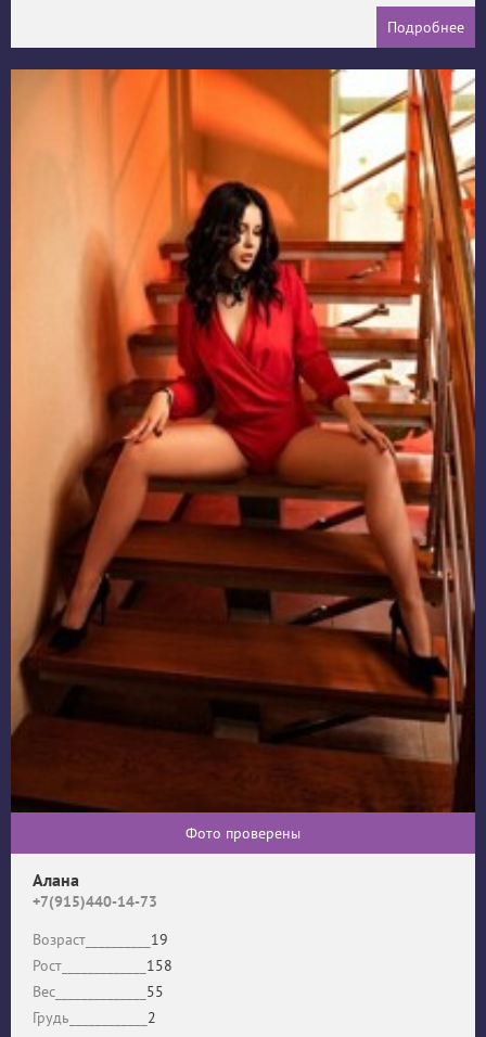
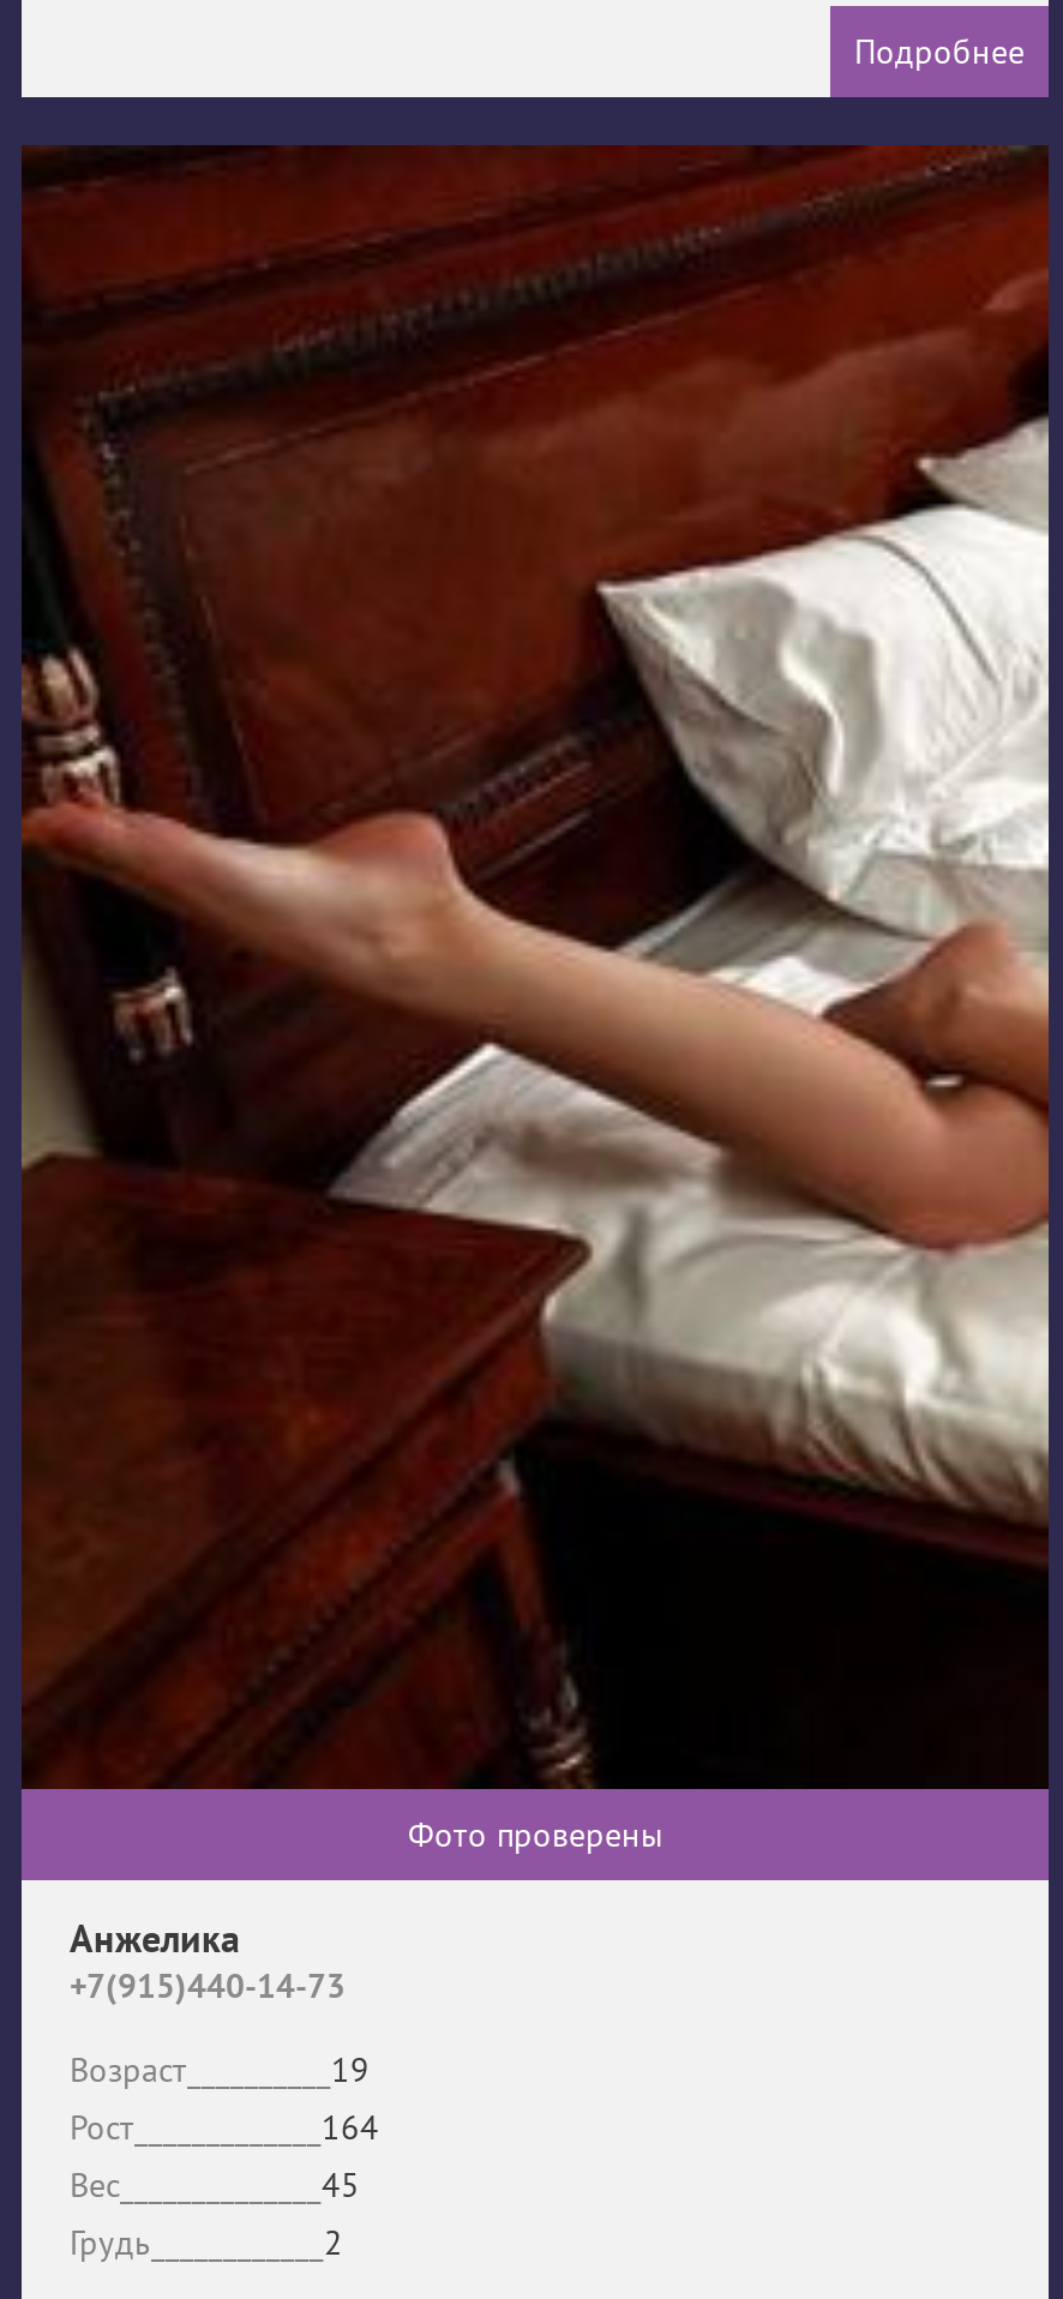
[10,68,476,812] [image] -> [22,143,1051,1789] [image]
[33,869,79,891] Алана -> [70,1914,240,1962] Анжелика
[33,956,172,975] Рост_____________ 158 -> [70,2106,379,2149] Рост_____________ 164
[33,982,164,1001] Вес______________ 55 -> [70,2164,360,2207] Вес______________ 45

